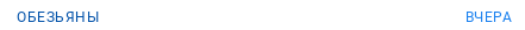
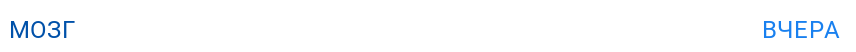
[17,9,99,26] ОБЕЗЬЯНЫ -> [9,16,77,44] МОЗГ

